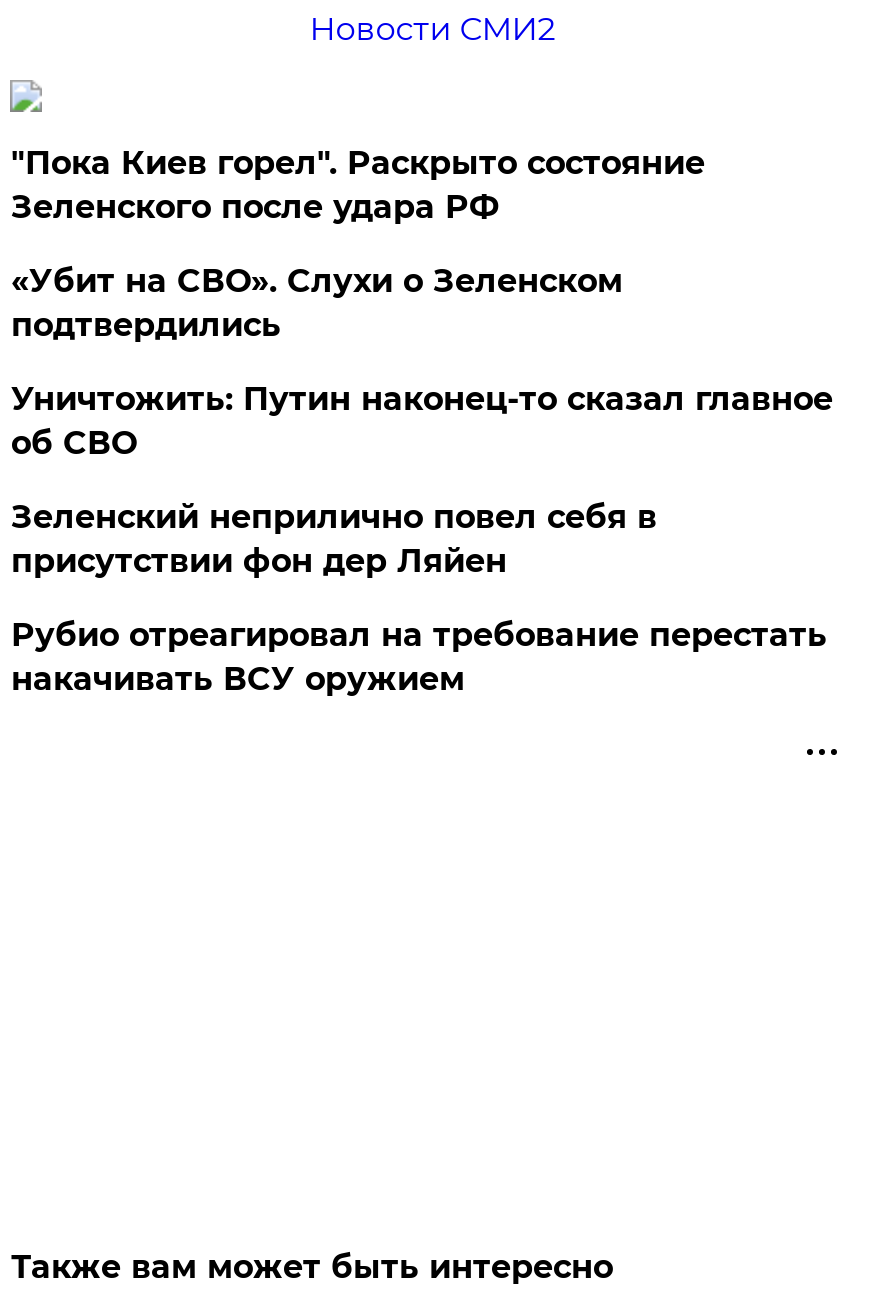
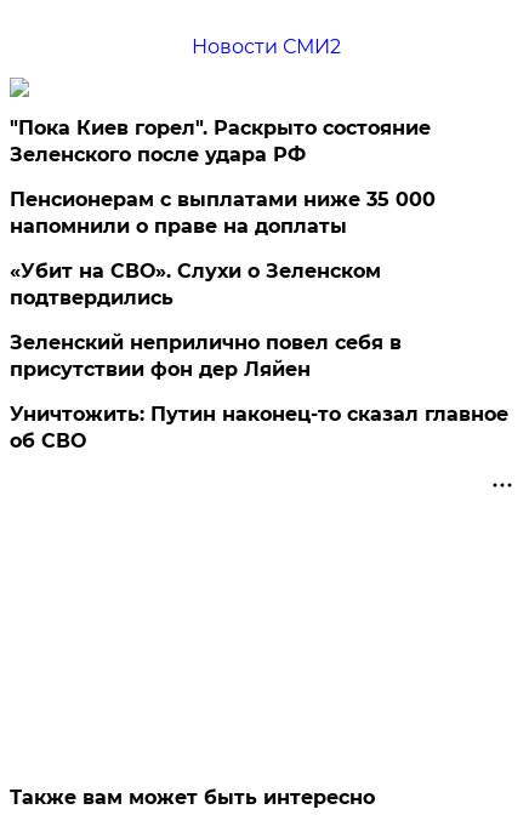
none -> [10,188,436,238] Пенсионерам с выплатами ниже 35 000 | напомнили о праве на доплаты
moved [11,262,623,344] -> [10,260,381,309]: «Убит на СВО». Слухи о Зеленском | подтвердились
moved [11,380,833,462] -> [10,403,509,452]: Уничтожить: Путин наконец-то сказал главное | об СВО
[11,616,827,698] Рубио отреагировал на требование перестать | накачивать ВСУ оружием -> none

